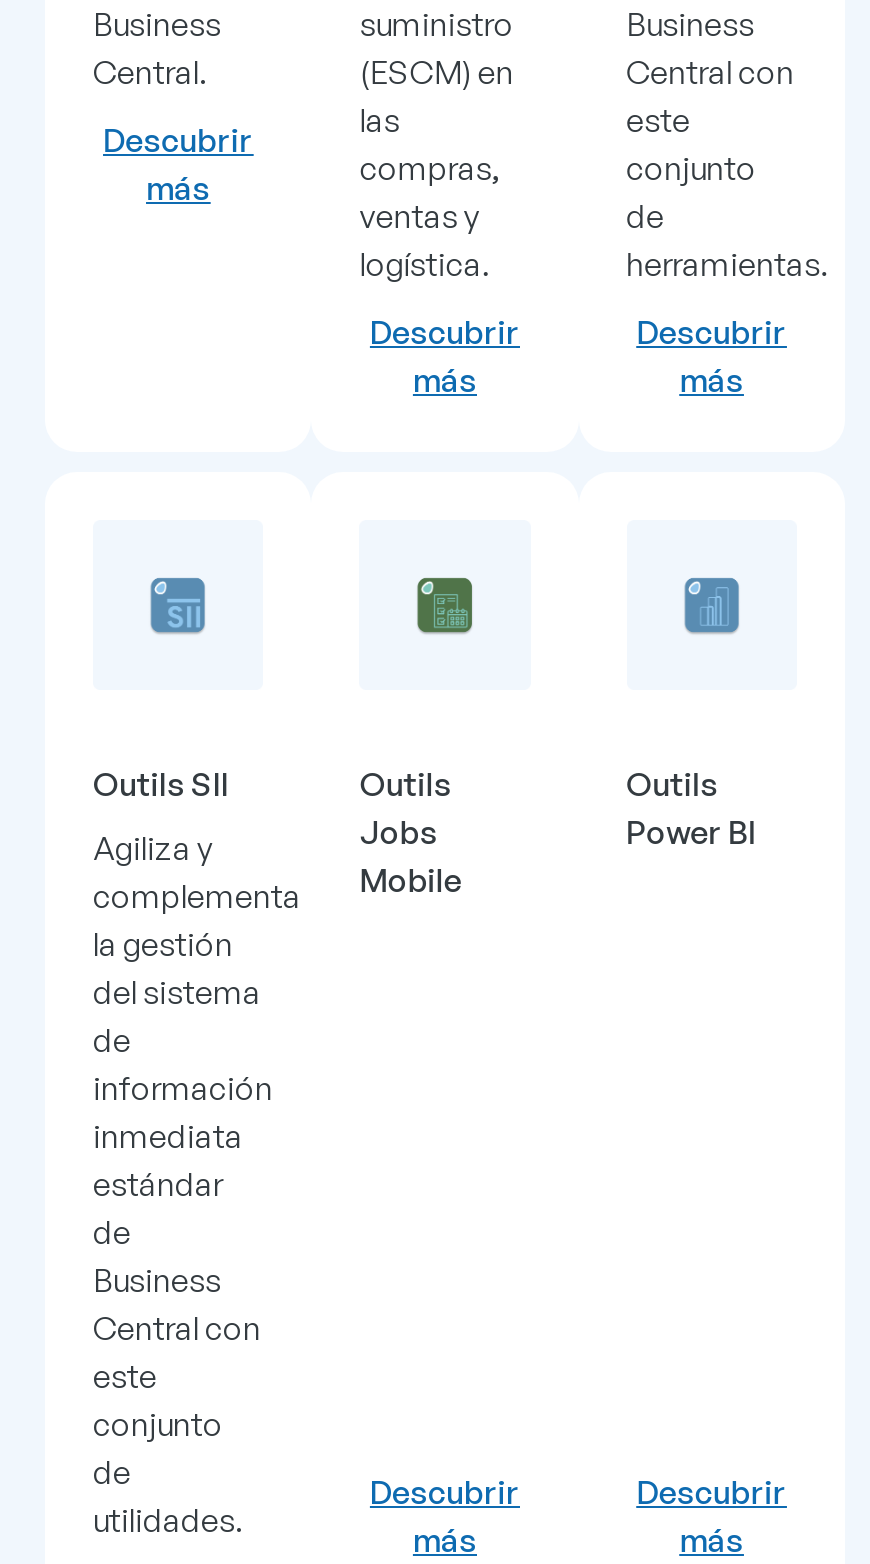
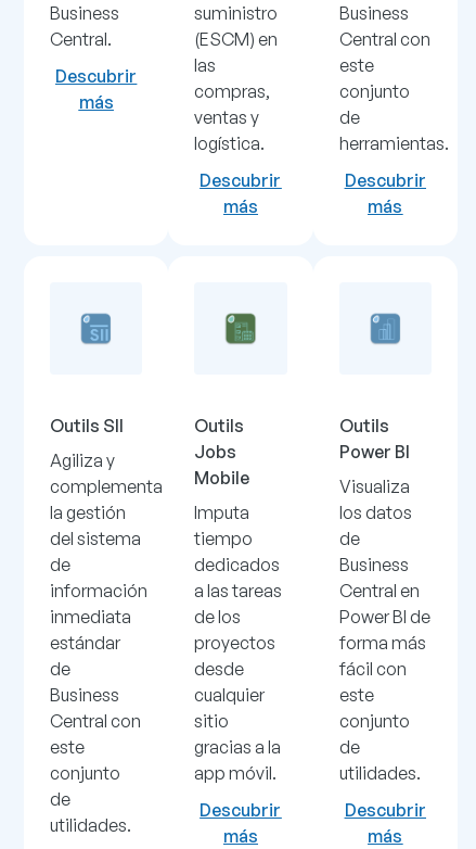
none -> [339,475,430,784] Visualiza | los datos | de | Business | Central en | Power BI de | forma más | fácil con | este | conjunto | de | utilidades.
none -> [194,501,282,784] Imputa | tiempo | dedicados | a las tareas | de los | proyectos | desde | cualquier | sitio | gracias a la | app móvil.

